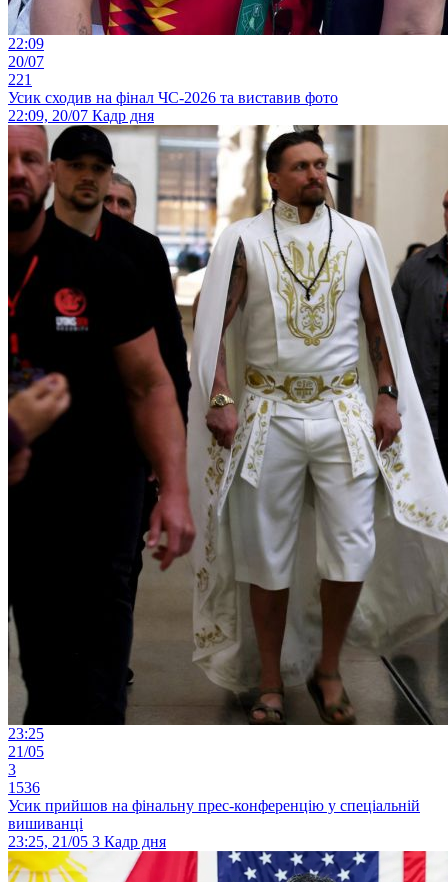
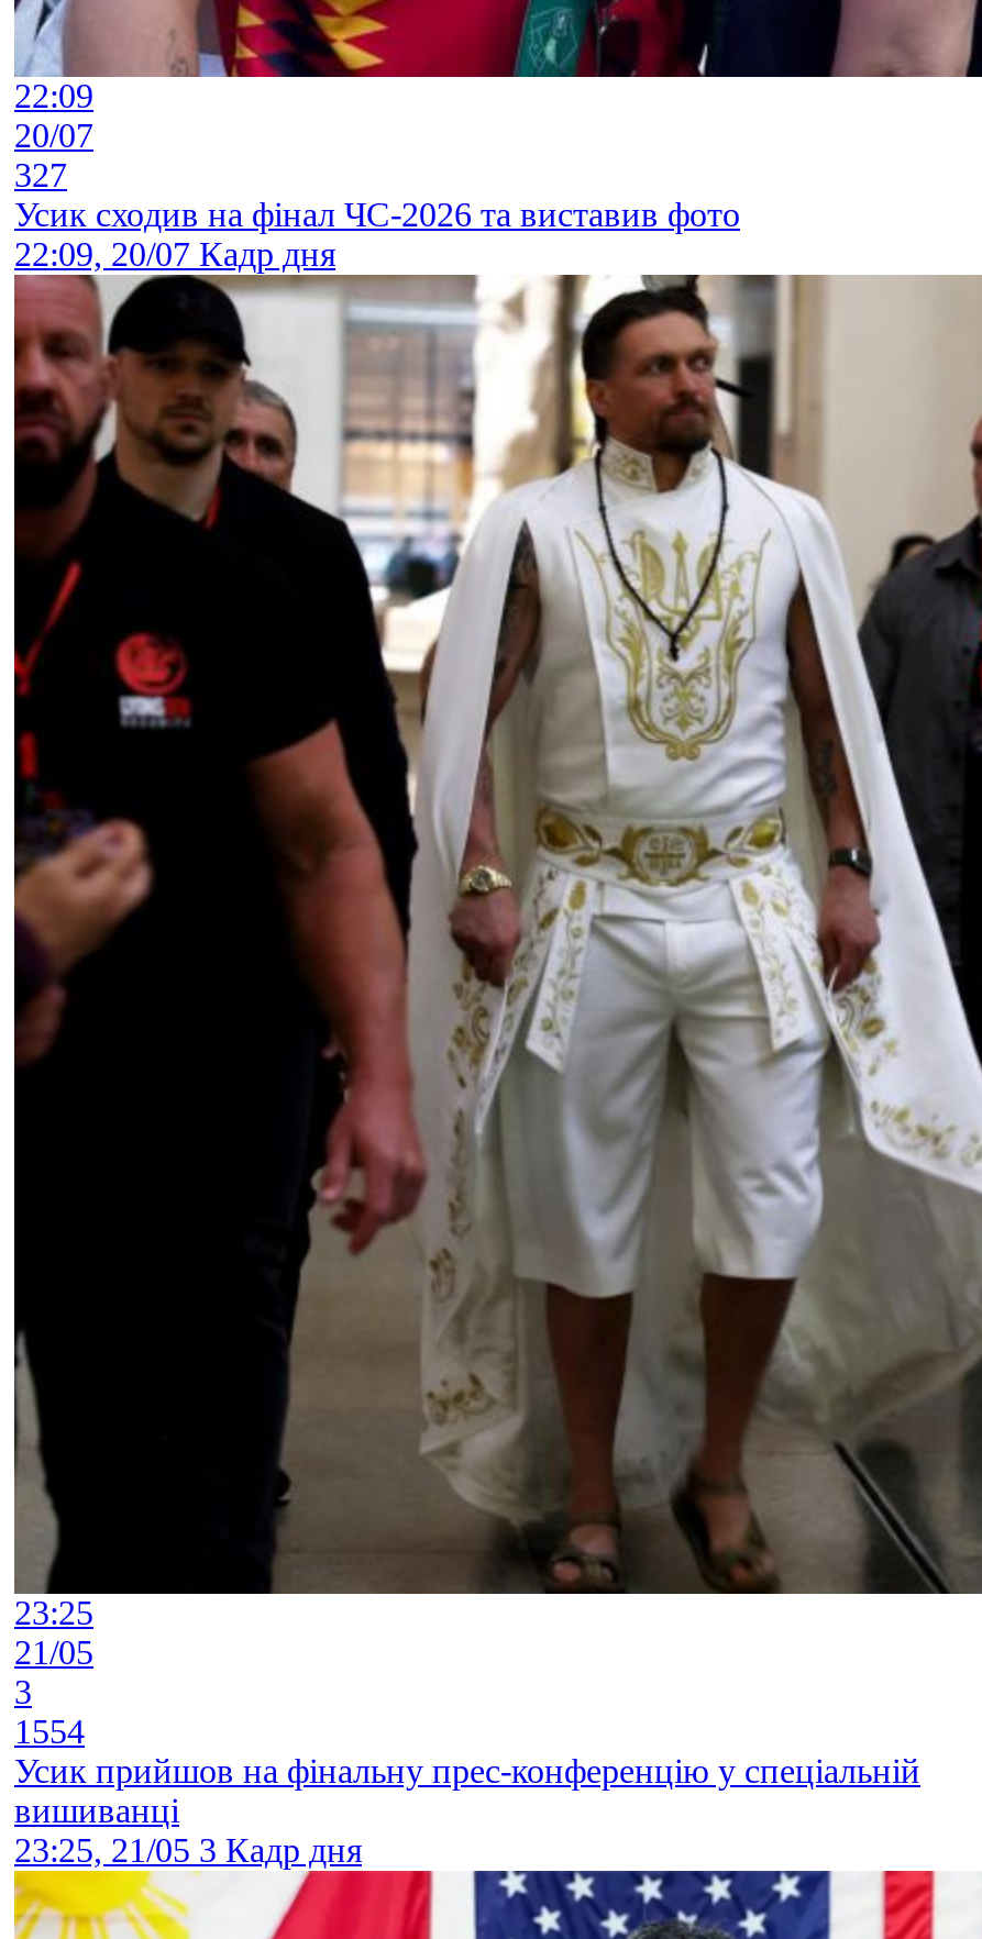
[8,71,32,88] 221 -> [14,157,67,194] 327
[8,779,40,796] 1536 -> [14,1713,85,1751] 1554

